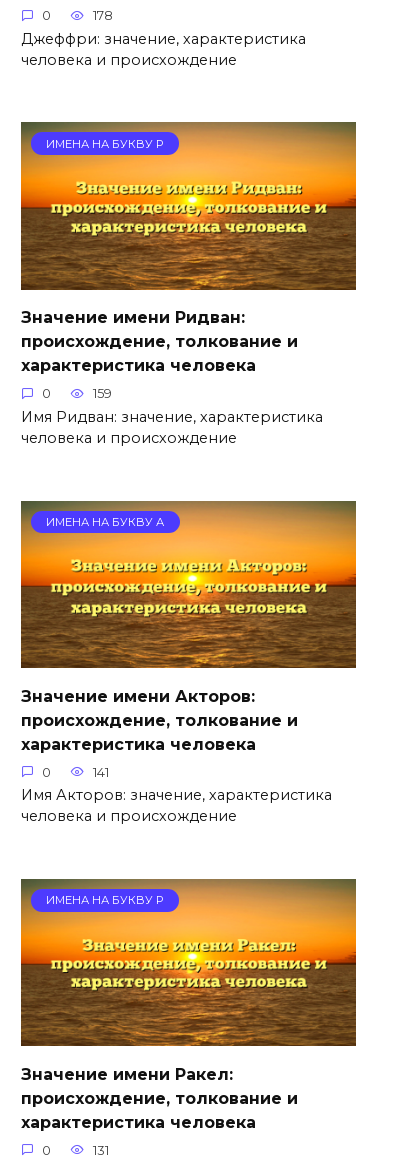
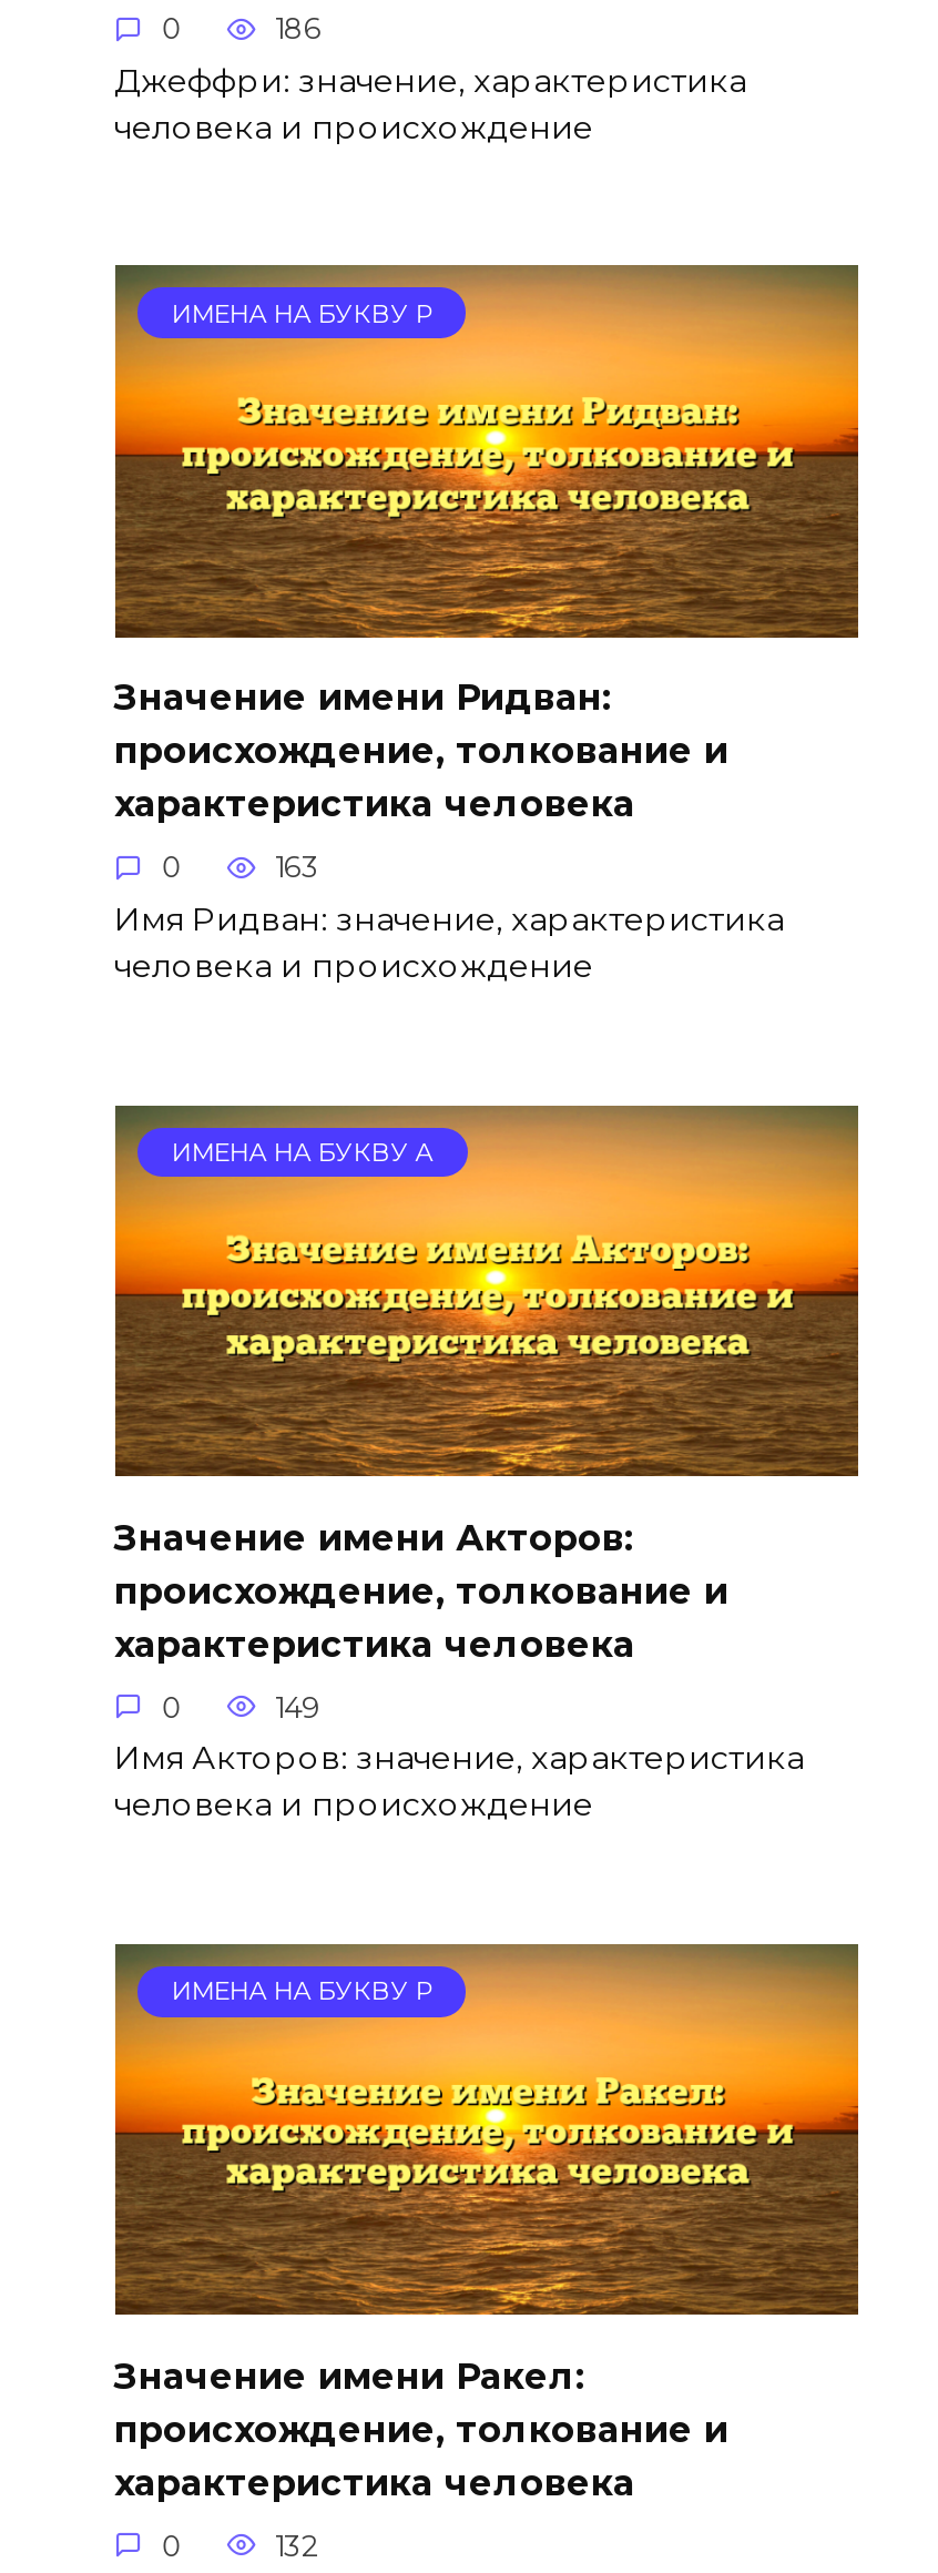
[93,8,113,23] 178 -> [275,12,322,46] 186
[93,386,112,401] 159 -> [275,852,319,885] 163
[93,765,109,780] 141 -> [275,1690,319,1724] 149
[93,1143,109,1158] 131 -> [275,2529,317,2563] 132

